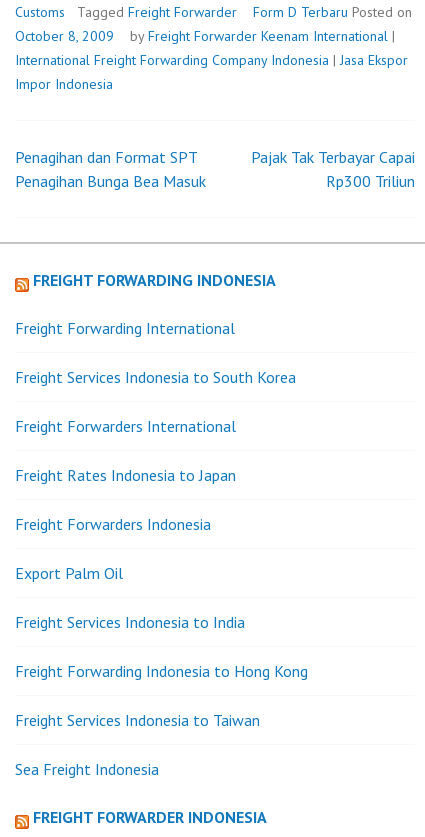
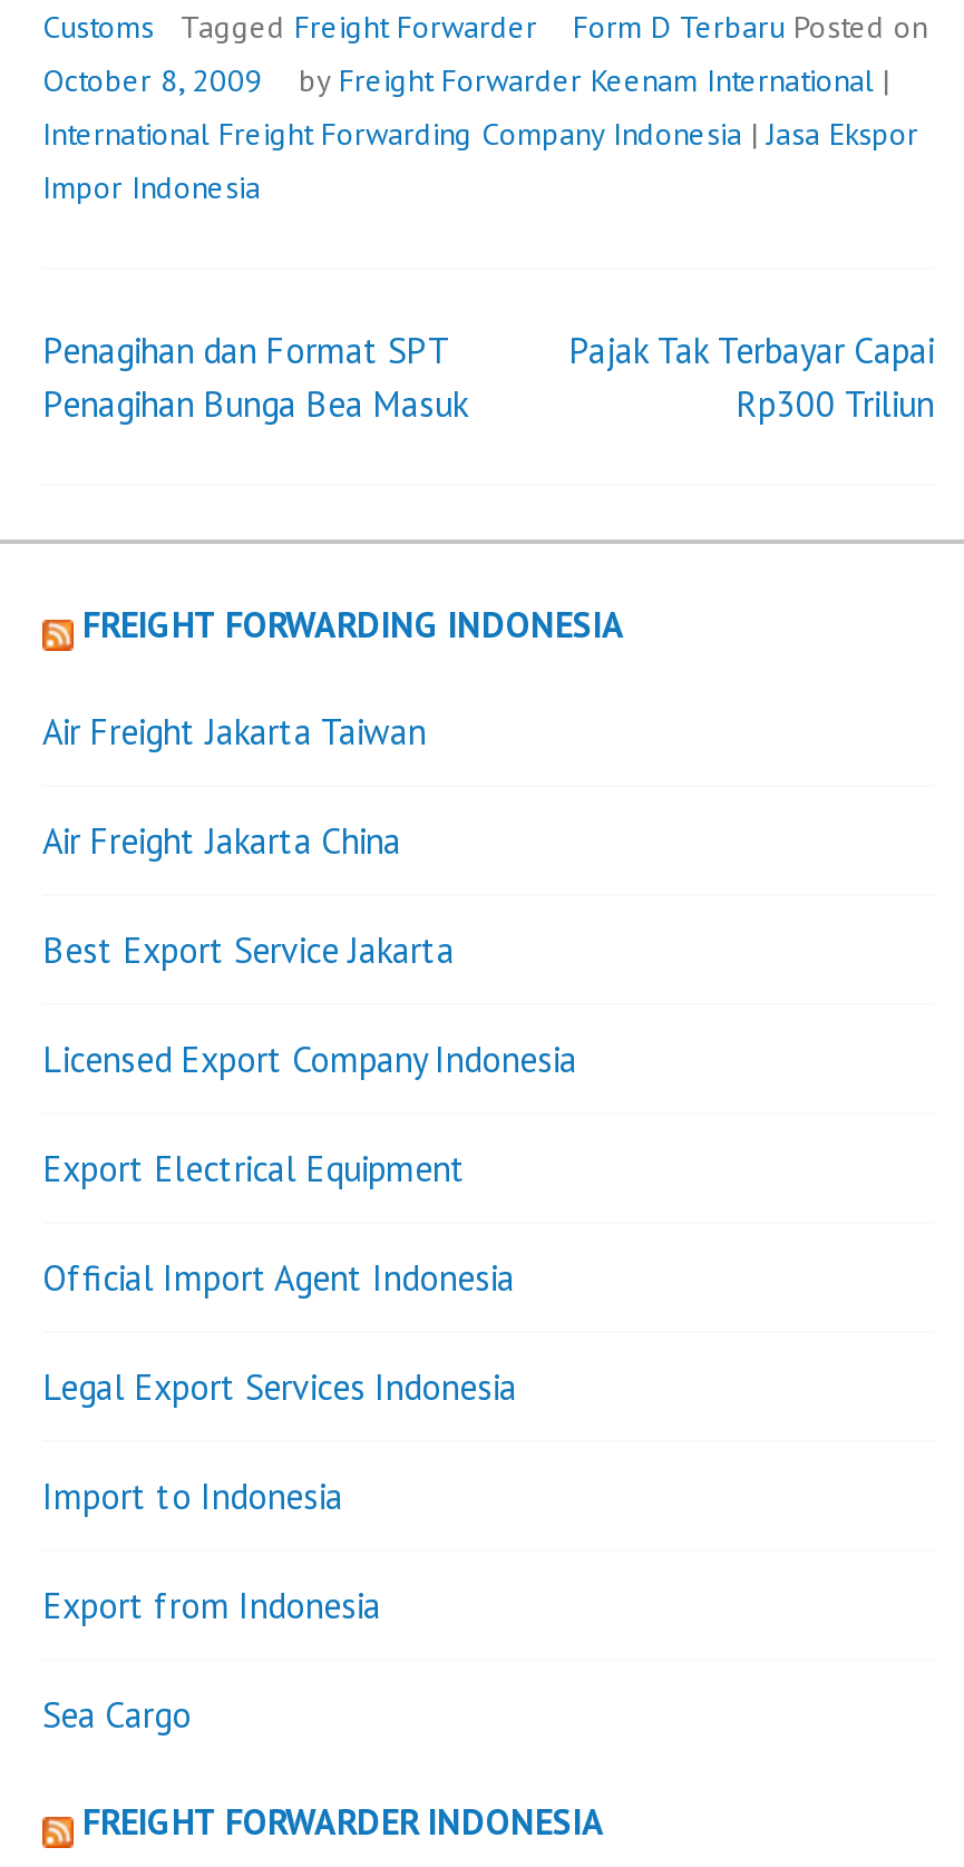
[15,318,235,338] Freight Forwarding International -> [42,709,426,753] Air Freight Jakarta Taiwan
[15,367,296,387] Freight Services Indonesia to South Korea -> [42,818,401,863] Air Freight Jakarta China
[15,416,236,436] Freight Forwarders International -> [42,927,455,972] Best Export Service Jakarta
[15,465,236,485] Freight Rates Indonesia to Japan -> [42,1037,577,1081] Licensed Export Company Indonesia
[15,514,211,534] Freight Forwarders Indonesia -> [42,1146,466,1190] Export Electrical Equipment
[15,563,123,583] Export Palm Oil -> [42,1255,515,1300] Official Import Agent Indonesia
[15,612,245,632] Freight Services Indonesia to India -> [42,1364,517,1409] Legal Export Services Indonesia
[15,661,308,681] Freight Forwarding Indonesia to Hong Kong -> [42,1474,343,1518] Import to Indonesia
[15,710,260,730] Freight Services Indonesia to Taiwan -> [42,1583,381,1627] Export from Indonesia
[15,759,159,779] Sea Freight Indonesia -> [42,1692,192,1737] Sea Cargo

